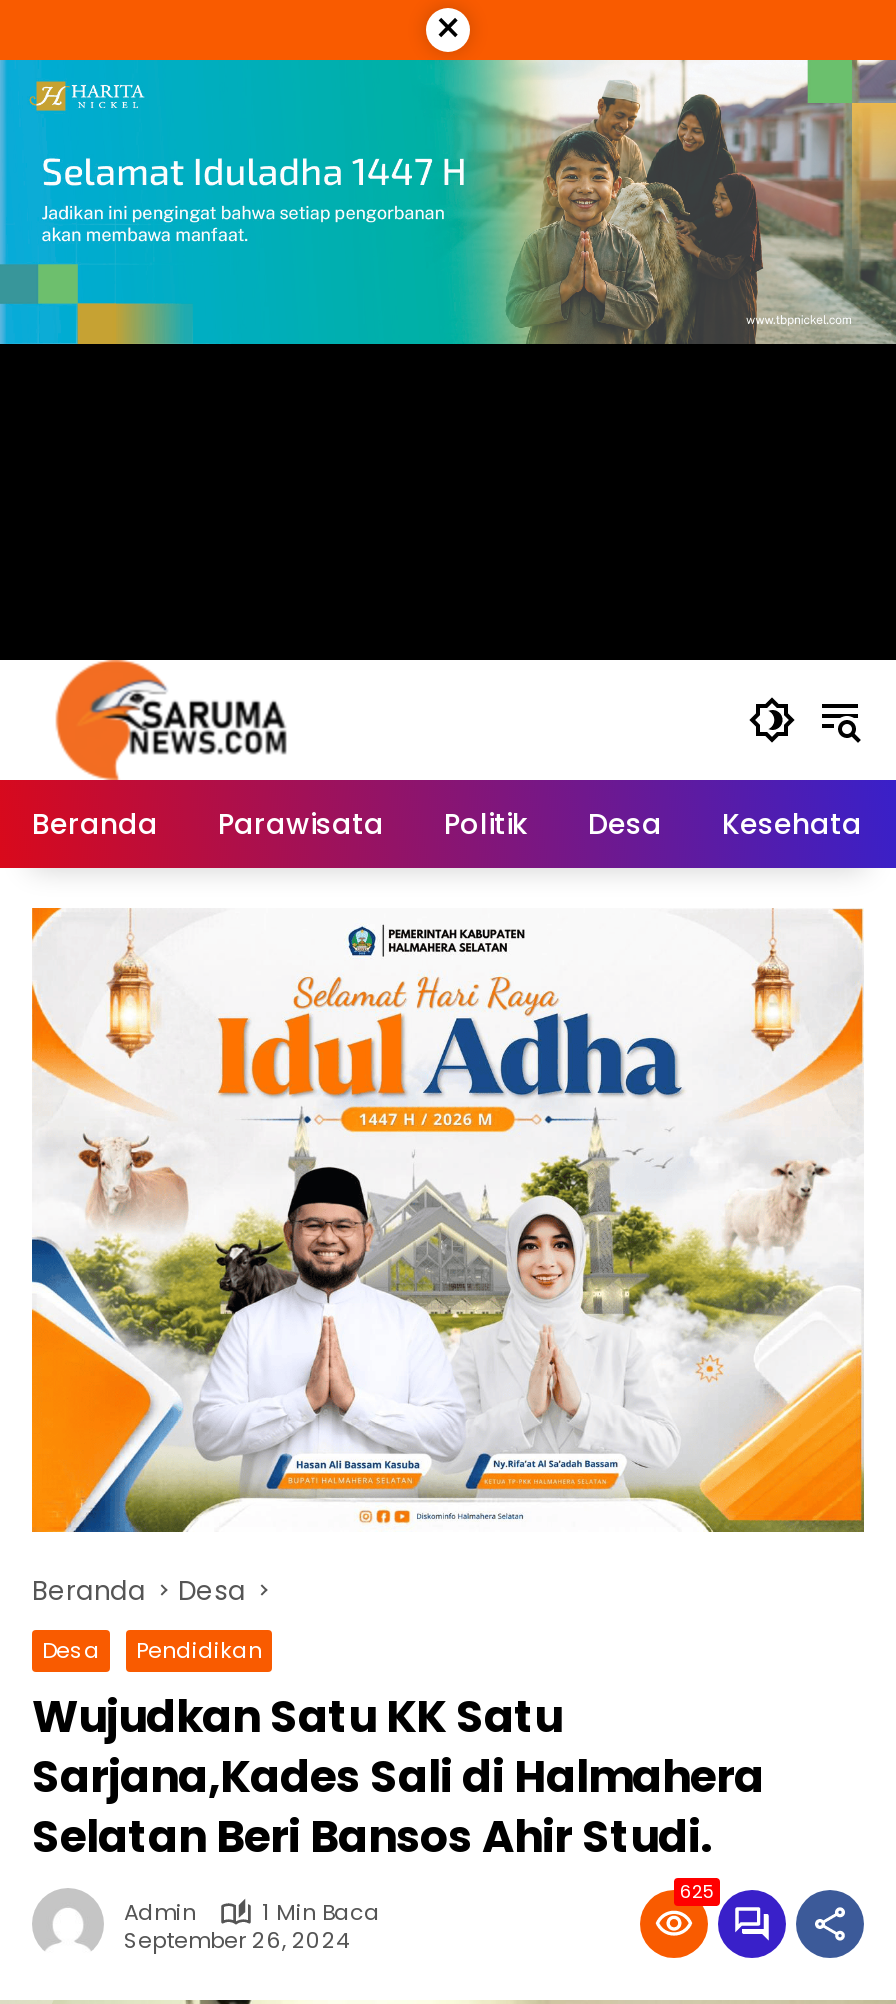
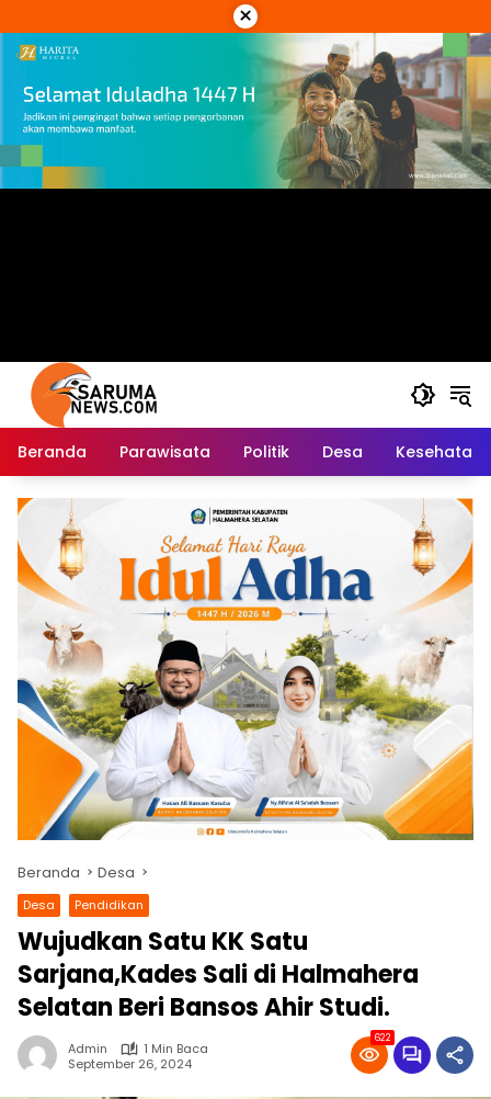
[680,1880,714,1904] 625 -> [374,1031,391,1044] 622

